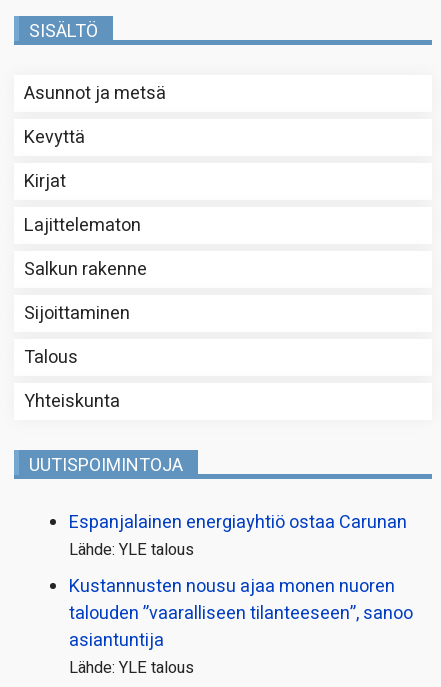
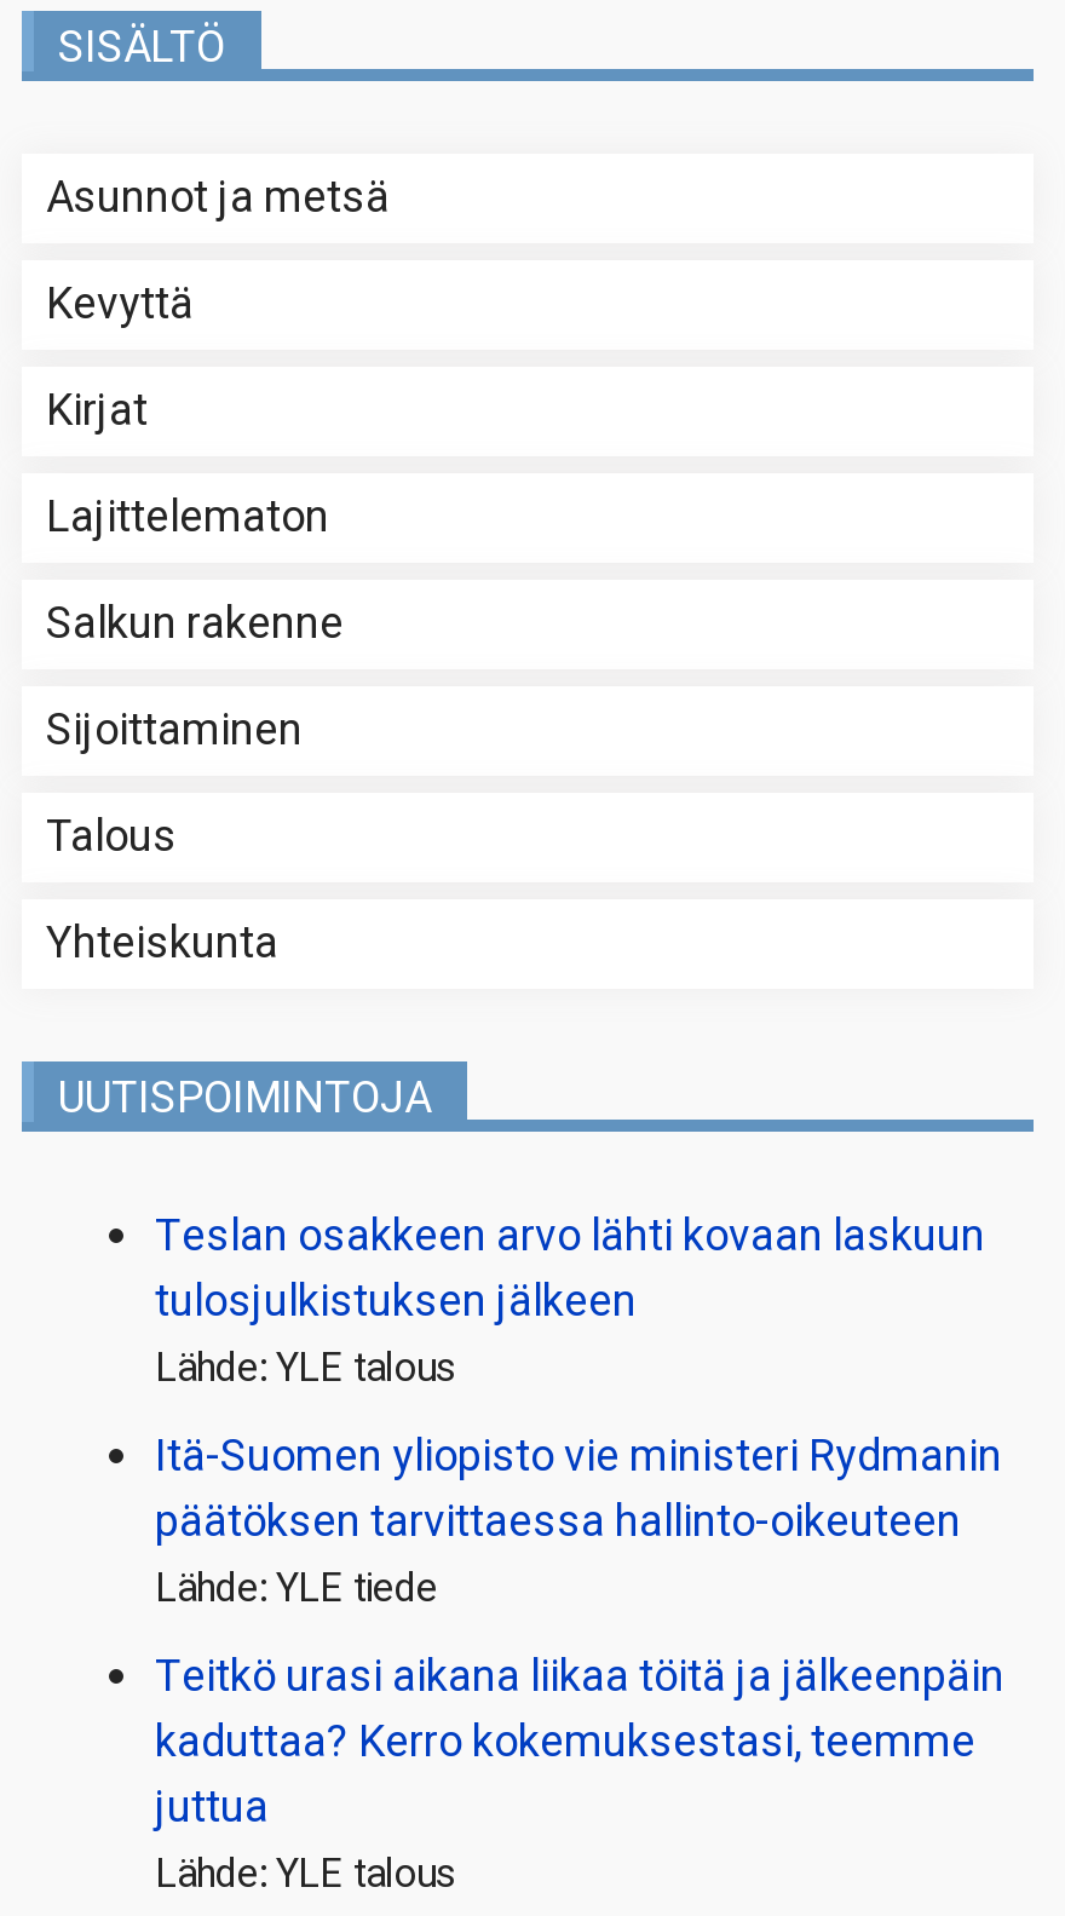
[69,509,407,536] Espanjalainen energiayhtiö ostaa Carunan -> [155,1204,985,1335] Teslan osakkeen arvo lähti kovaan laskuun | tulosjulkistuksen jälkeen
[69,573,413,654] Kustannusten nousu ajaa monen nuoren | talouden ”vaaralliseen tilanteeseen”, sanoo | asiantuntija -> [155,1425,1004,1841] Itä-Suomen yliopisto vie ministeri Rydmanin | päätöksen tarvittaessa hallinto-oikeuteen | Lähde: YLE tiede | Teitkö urasi aikana liikaa töitä ja jälkeenpäin | kaduttaa? Kerro kokemuksestasi, teemme | juttua

